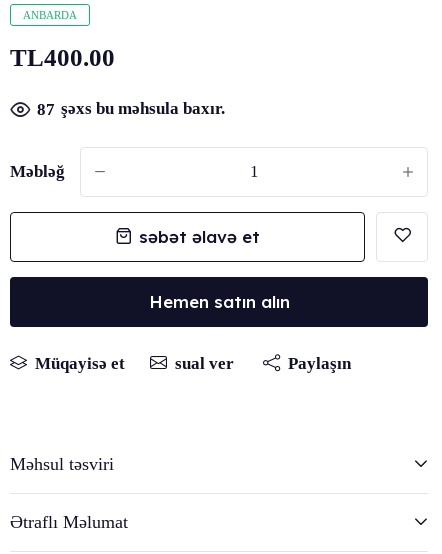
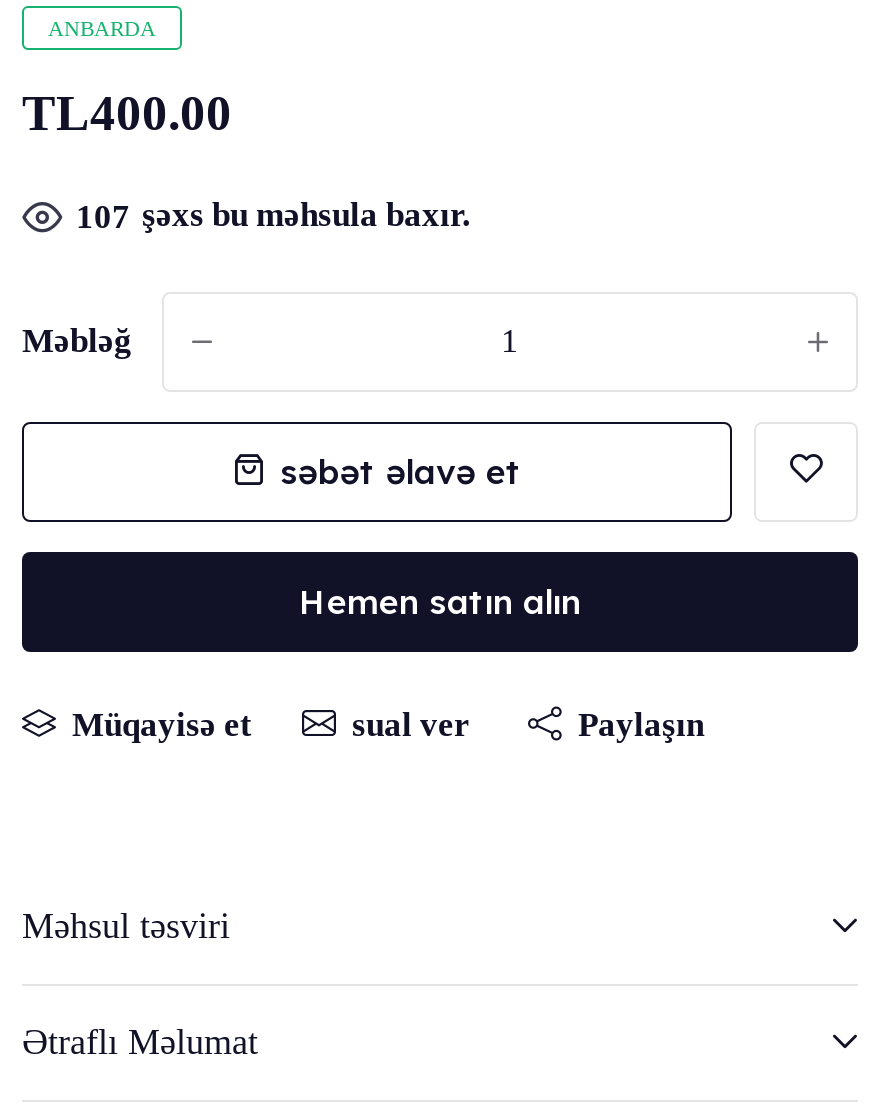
[37,99,225,119] 87 şəxs bu məhsula baxır. -> [76,195,470,236] 107 şəxs bu məhsula baxır.

